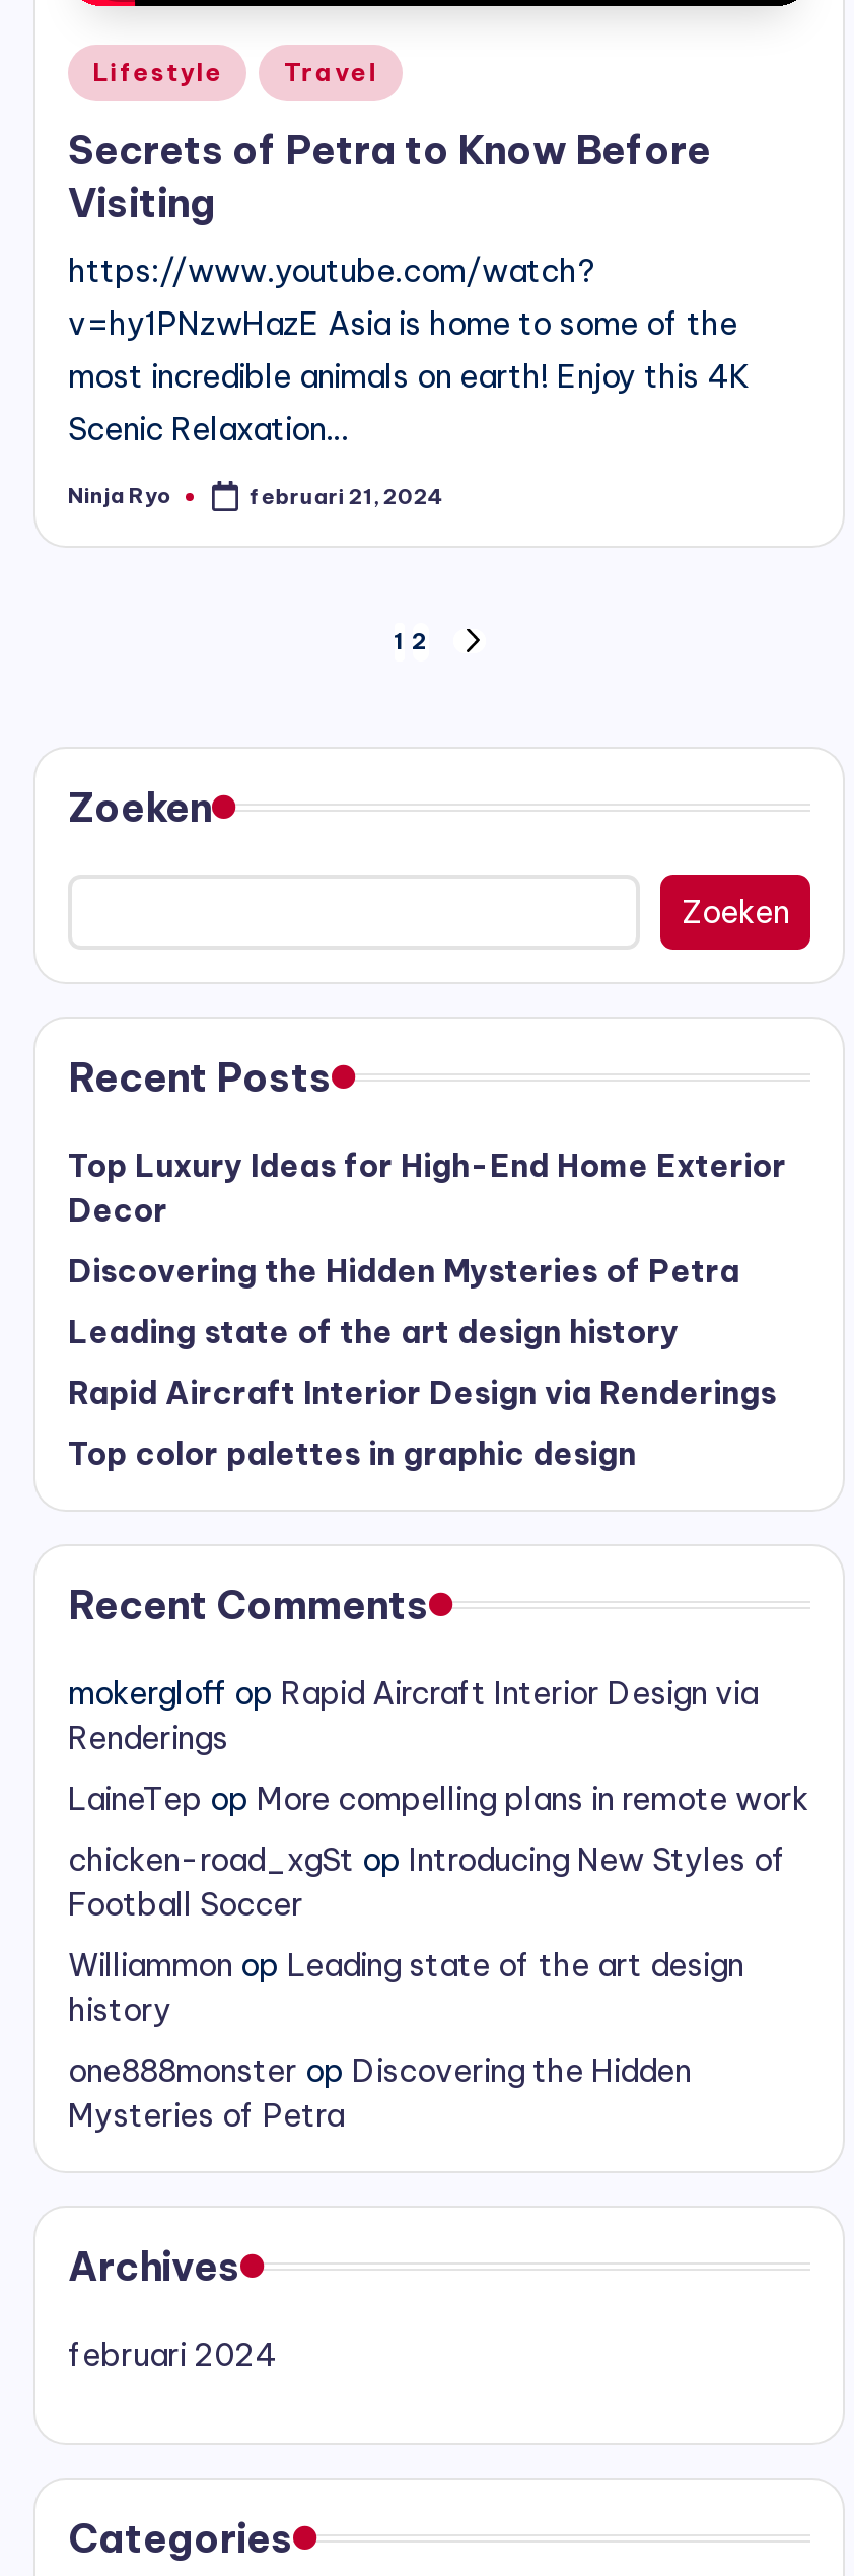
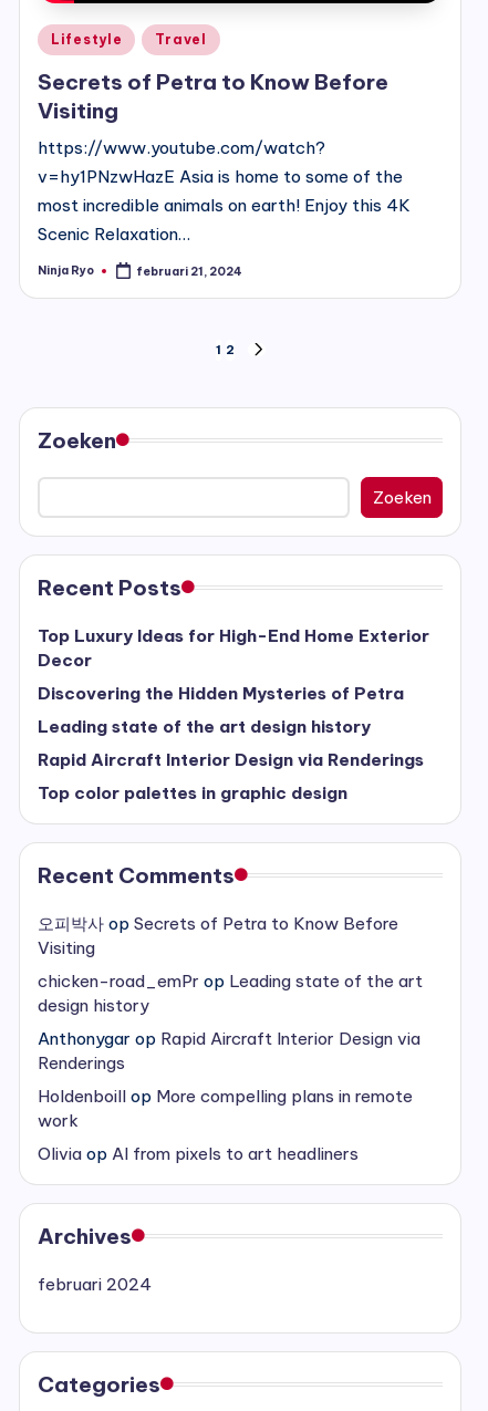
[68,1673,758,1712] mokergloff op Rapid Aircraft Interior Design via -> [38,913,423,1049] 오피박사 op Secrets of Petra to Know Before | Visiting | chicken-road_emPr op Leading state of the art | design history | Anthonygar op Rapid Aircraft Interior Design via
moved [68,1718,228,1757] -> [38,1052,125,1073]: Renderings
[68,1779,810,2134] LaineTep op More compelling plans in remote work | chicken-road_xgSt op Introducing New Styles of | Football Soccer | Williammon op Leading state of the art design | history | one888monster op Discovering the Hidden | Mysteries of Petra -> [38,1085,413,1164] Holdenboill op More compelling plans in remote | work | Olivia op AI from pixels to art headliners

